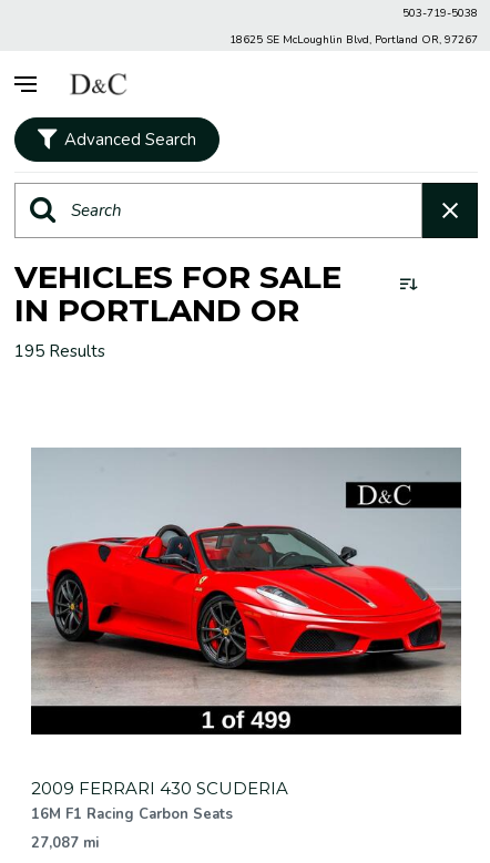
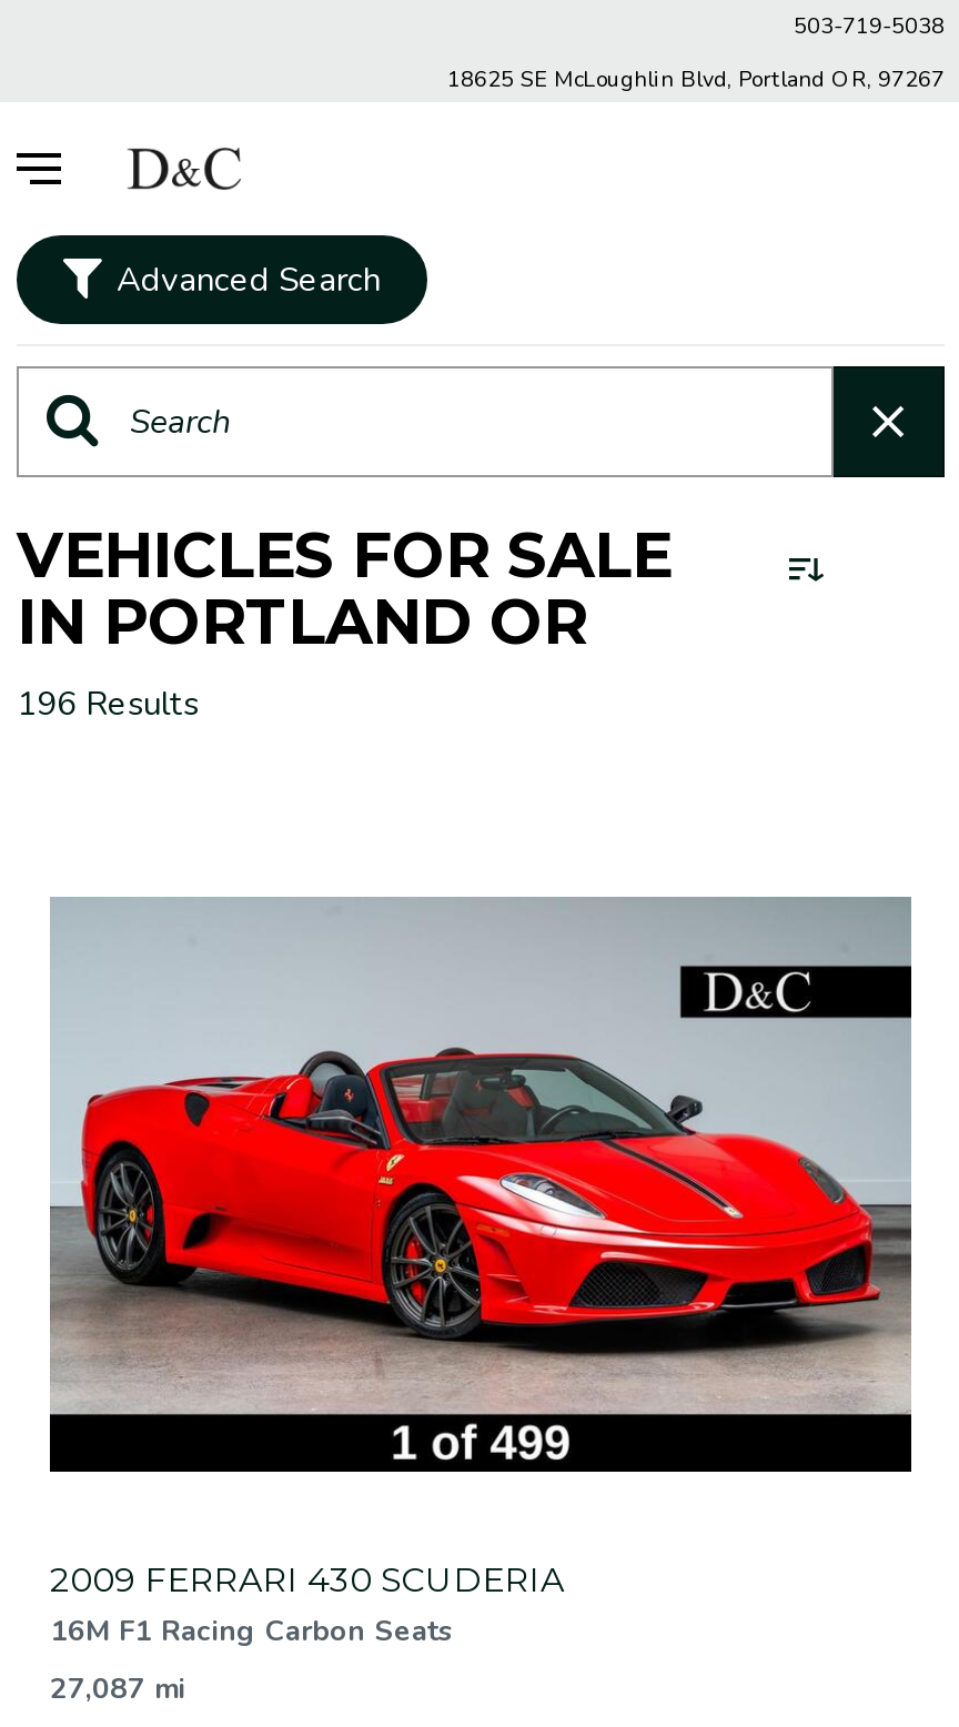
[14,340,105,362] 195 Results -> [17,681,199,726] 196 Results

